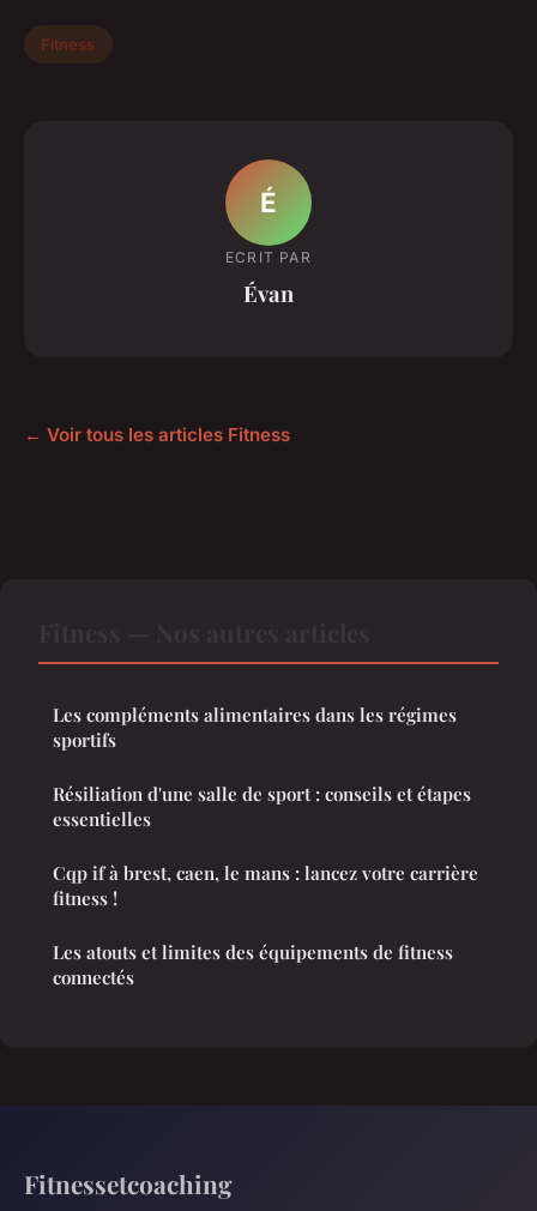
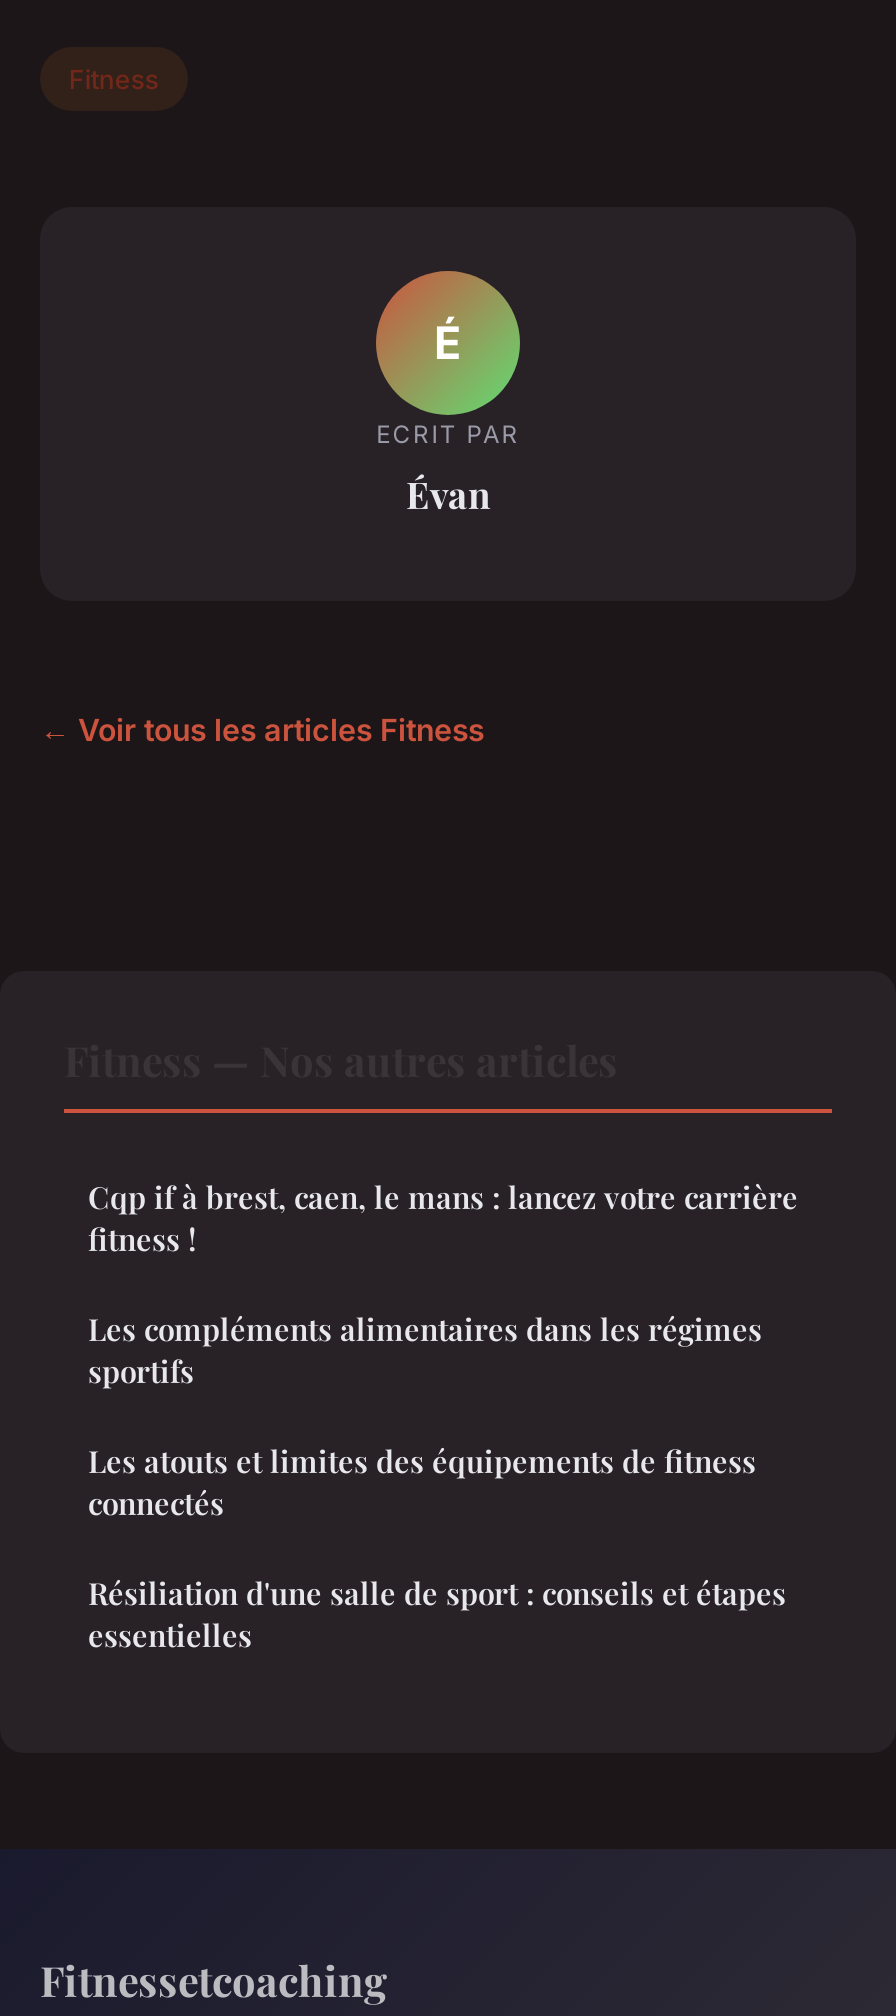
moved [53,703,457,752] -> [88,1309,762,1391]: Les compléments alimentaires dans les régimes | sportifs
moved [53,782,471,831] -> [88,1573,786,1655]: Résiliation d'une salle de sport : conseils et étapes | essentielles
moved [53,861,478,910] -> [88,1177,798,1259]: Cqp if à brest, caen, le mans : lancez votre carrière | fitness !
moved [53,940,453,989] -> [88,1441,756,1523]: Les atouts et limites des équipements de fitness | connectés

